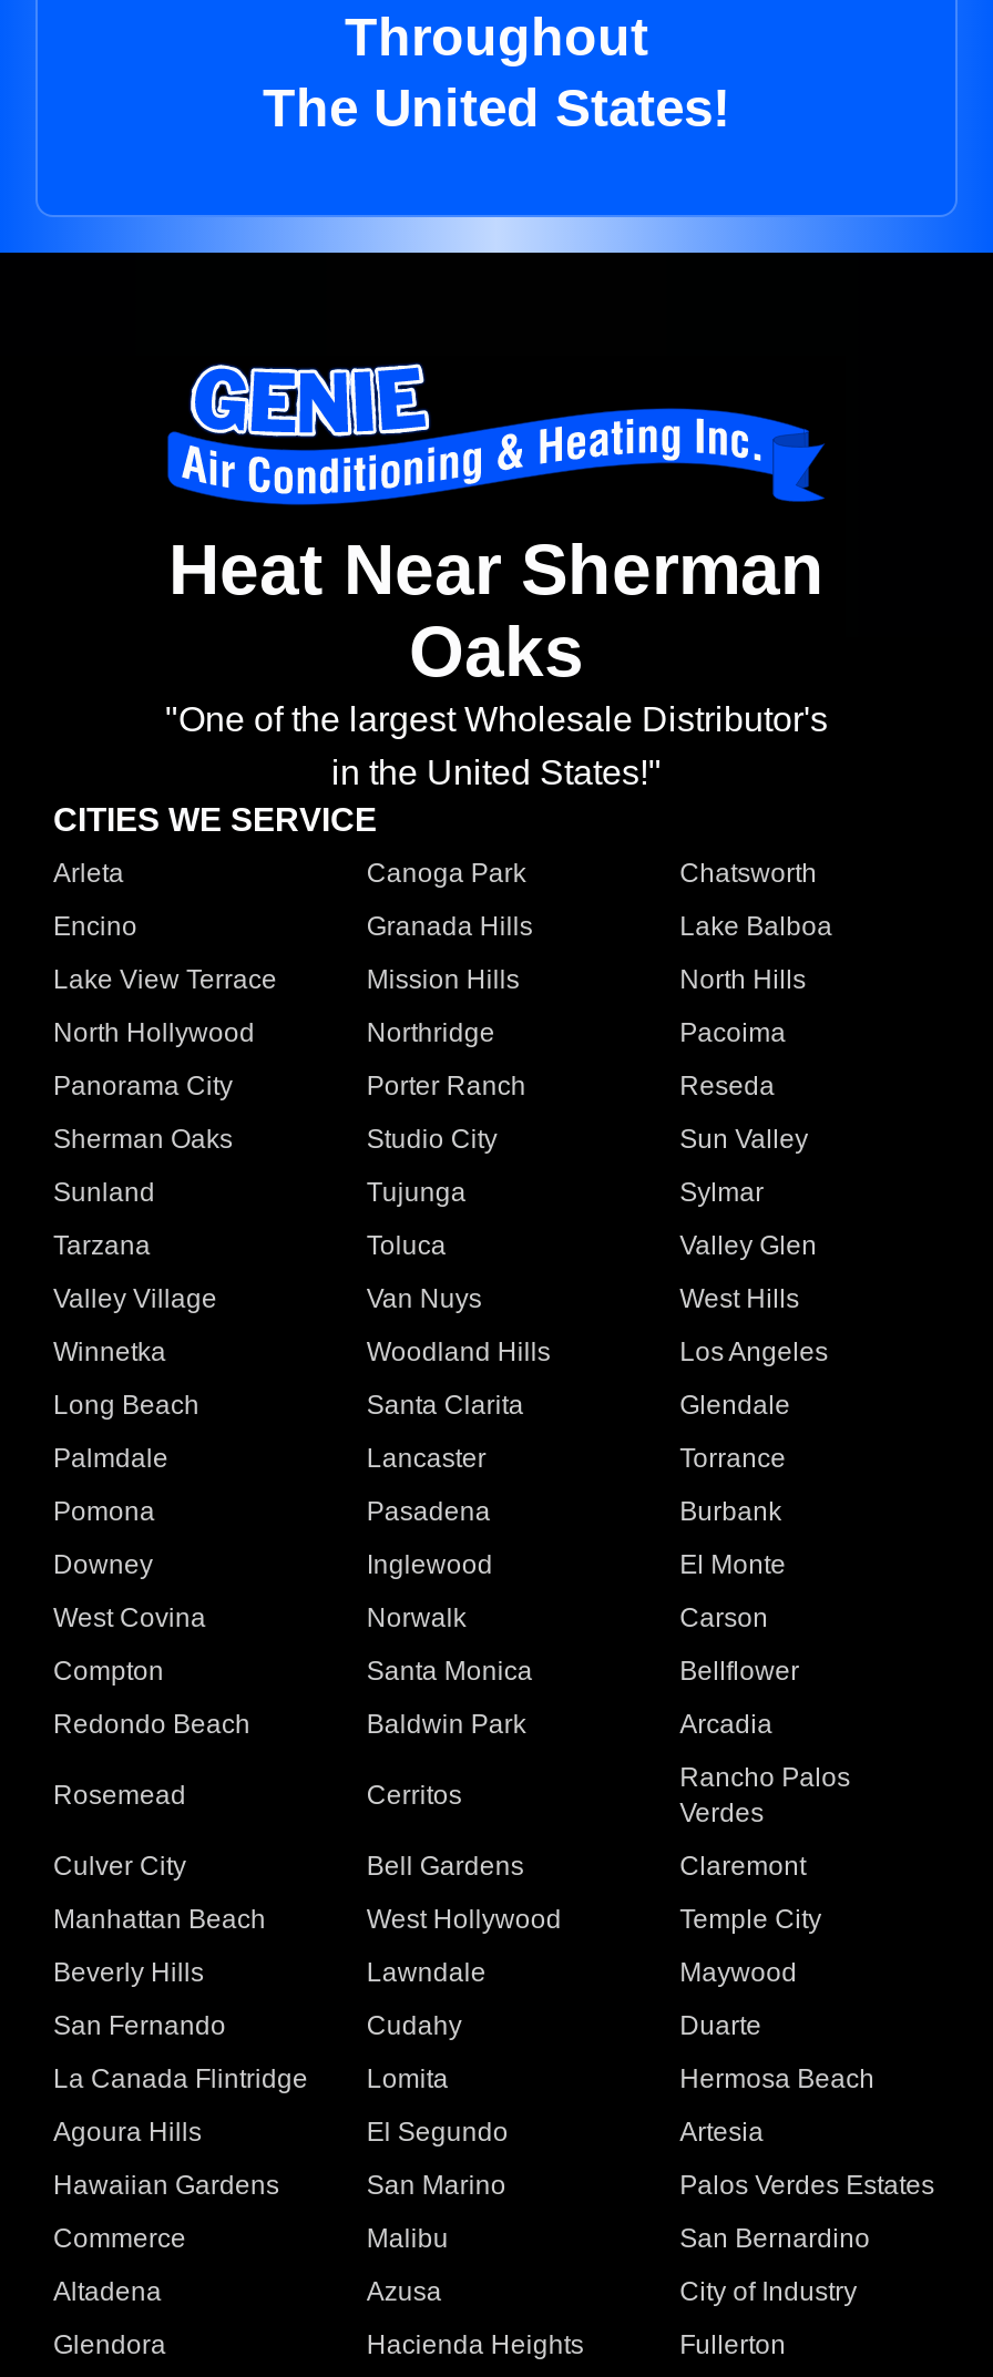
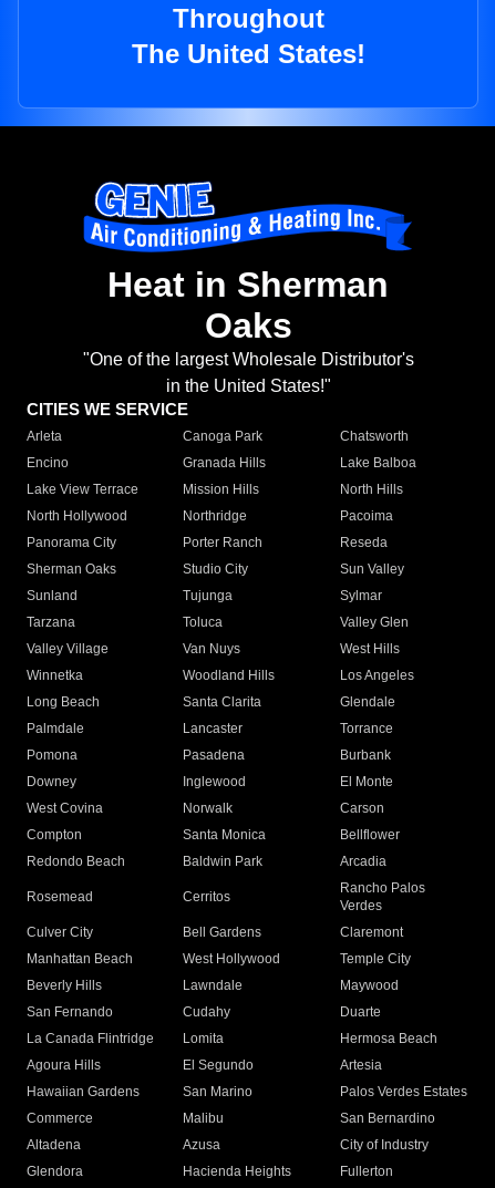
[168,530,825,610] Heat Near Sherman -> [107,265,389,305] Heat in Sherman

